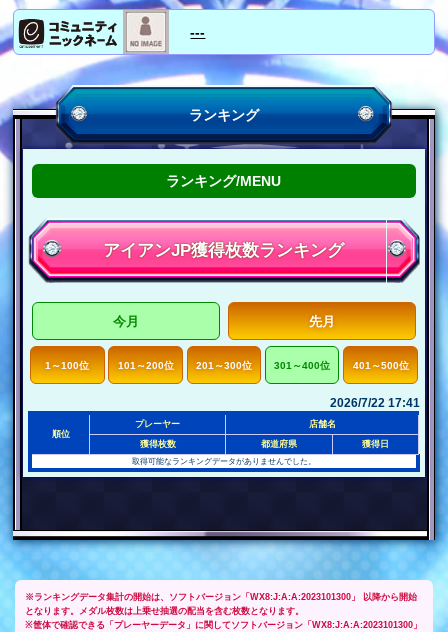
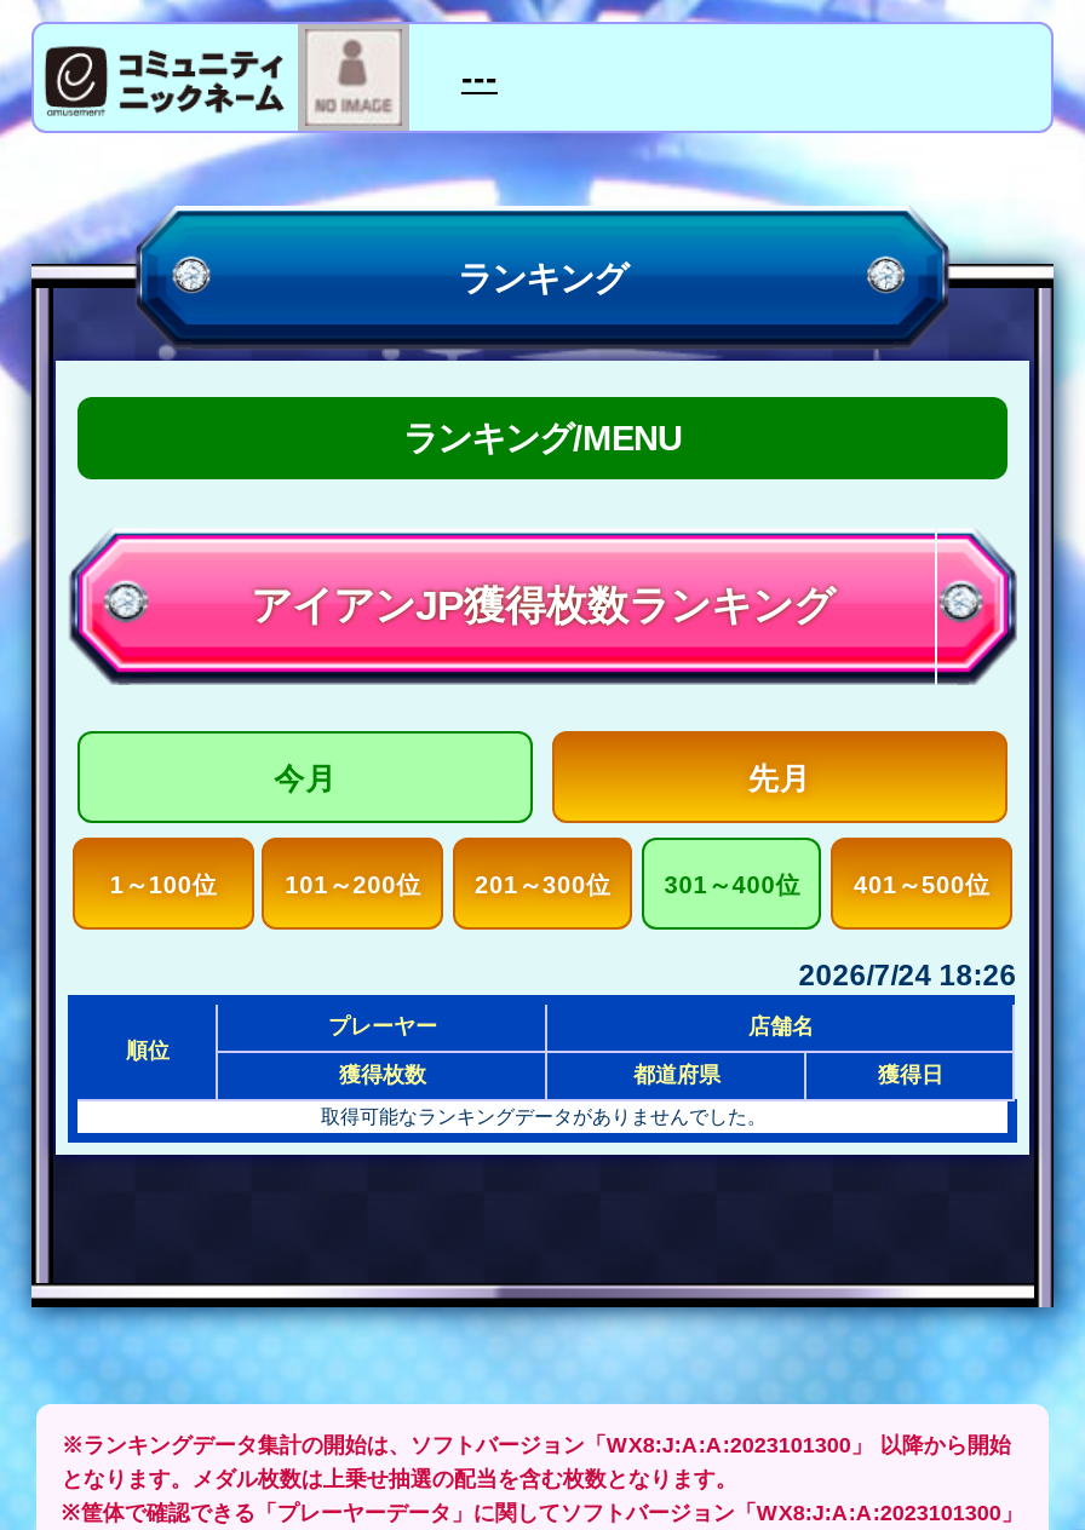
[330,396,420,410] 2026/7/22 17:41 -> [798,958,1016,992] 2026/7/24 18:26

